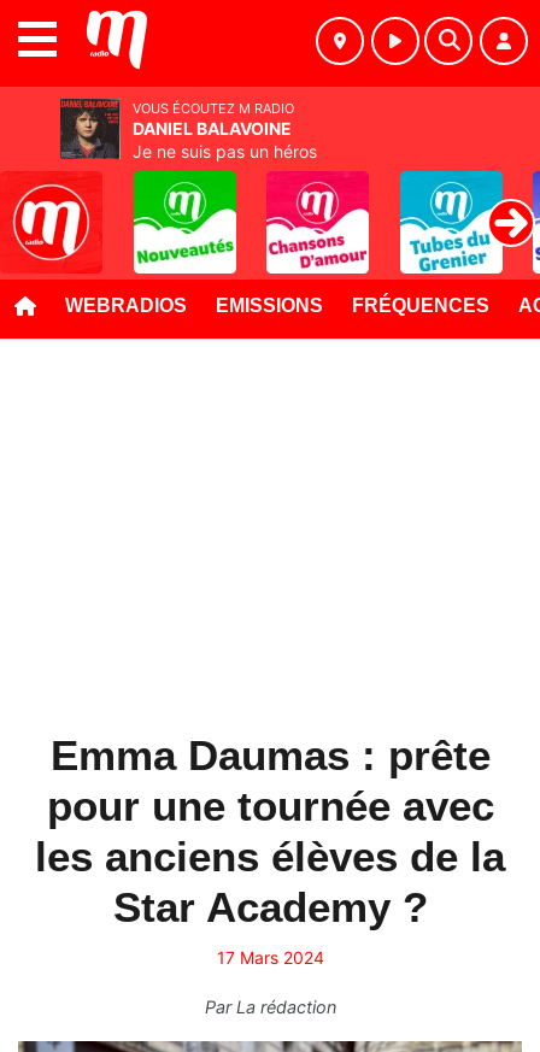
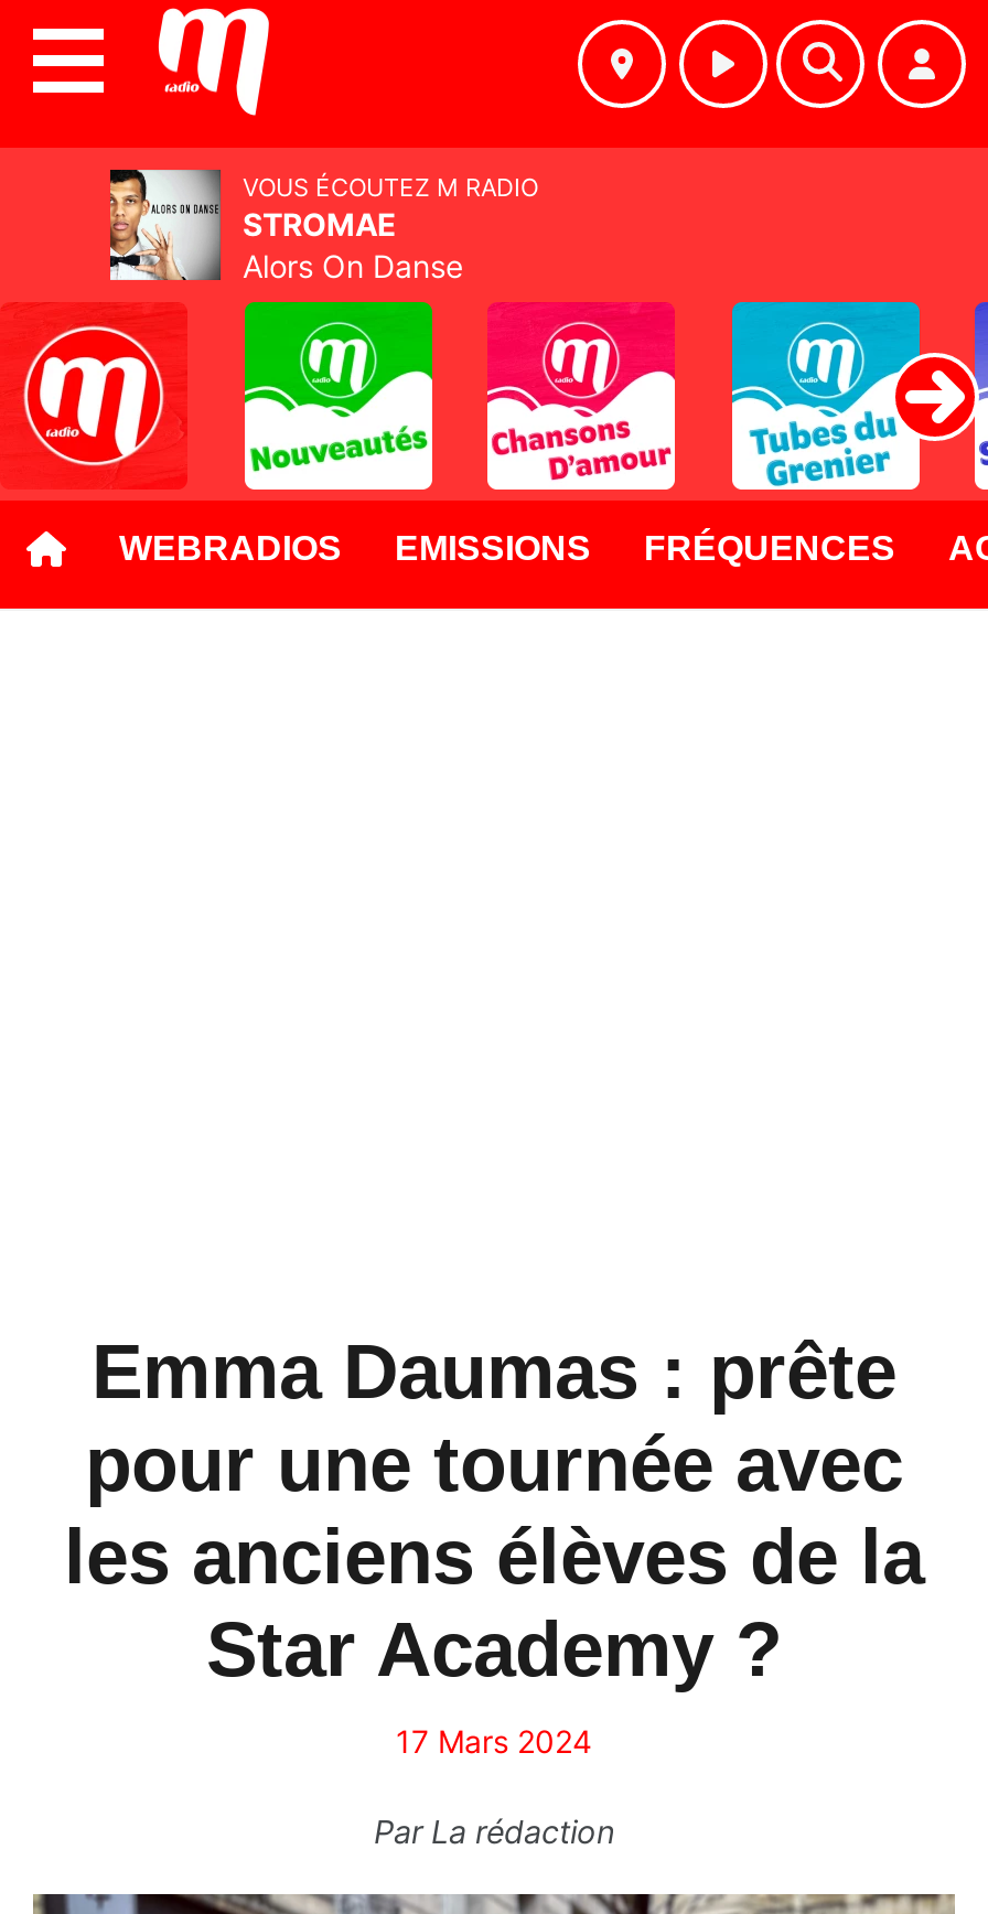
[59,98,317,161] [image] | DANIEL BALAVOINE | Je ne suis pas un héros -> [108,168,463,284] [image] | STROMAE | Alors On Danse

